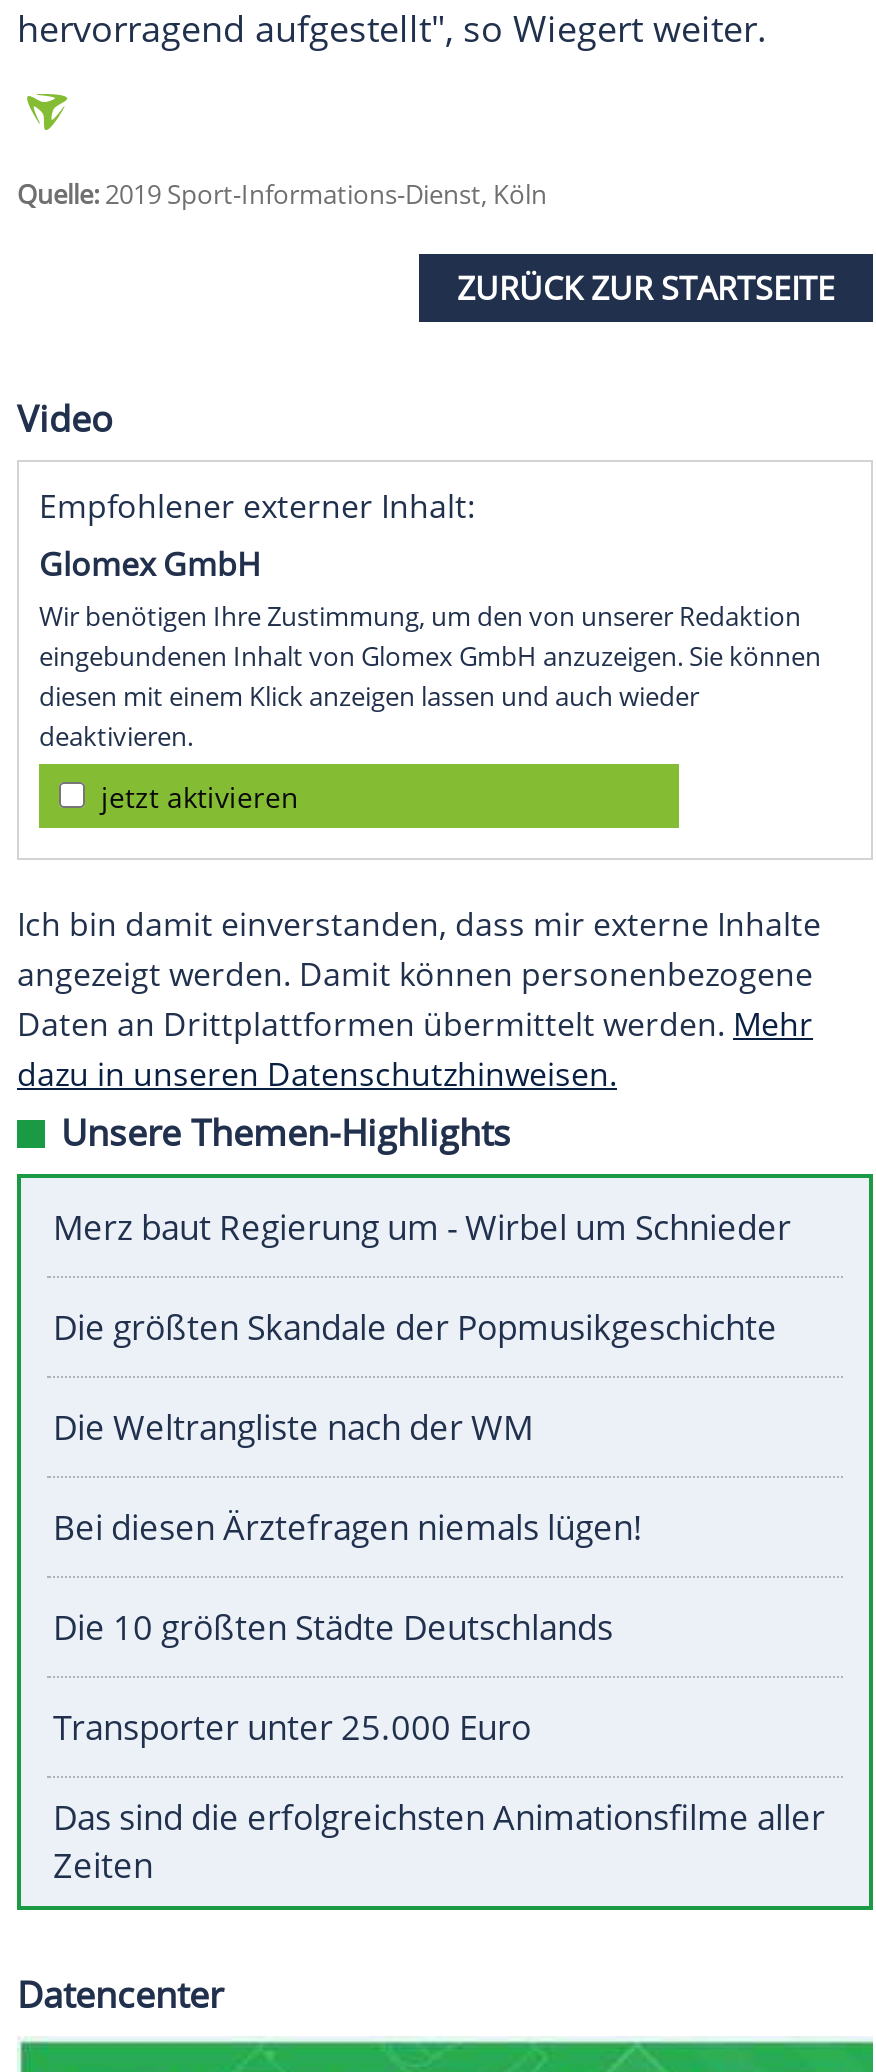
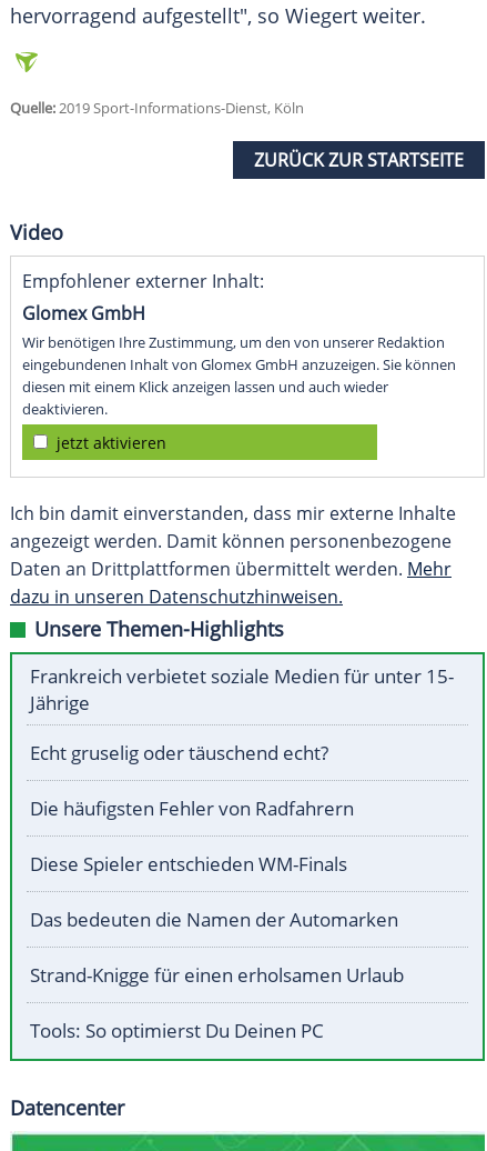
[53,1205,791,1251] Merz baut Regierung um - Wirbel um Schnieder -> [30,664,454,716] Frankreich verbietet soziale Medien für unter 15- | Jährige
[53,1305,777,1351] Die größten Skandale der Popmusikgeschichte -> [30,740,328,766] Echt gruselig oder täuschend echt?
[53,1405,533,1451] Die Weltrangliste nach der WM -> [30,796,354,821] Die häufigsten Fehler von Radfahrern
[53,1505,643,1551] Bei diesen Ärztefragen niemals lügen! -> [30,851,347,877] Diese Spieler entschieden WM-Finals
[53,1605,613,1651] Die 10 größten Städte Deutschlands -> [30,907,398,932] Das bedeuten die Namen der Automarken
[53,1705,531,1751] Transporter unter 25.000 Euro -> [30,962,404,988] Strand-Knigge für einen erholsamen Urlaub
[53,1795,825,1889] Das sind die erfolgreichsten Animationsfilme aller | Zeiten -> [30,1018,324,1044] Tools: So optimierst Du Deinen PC

